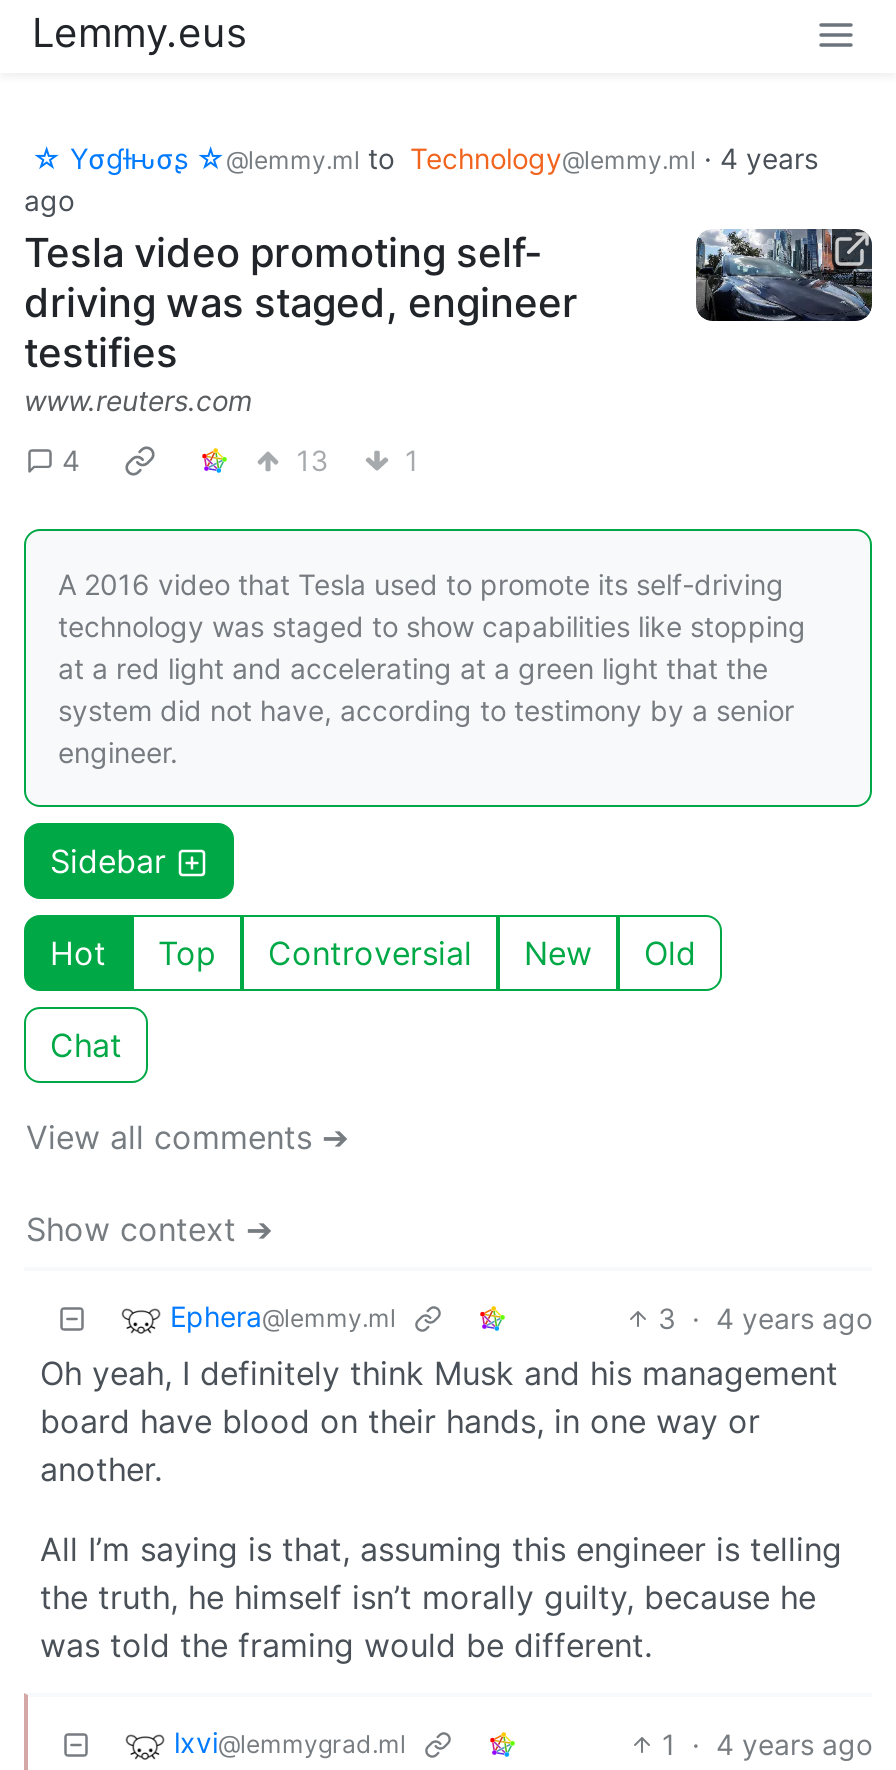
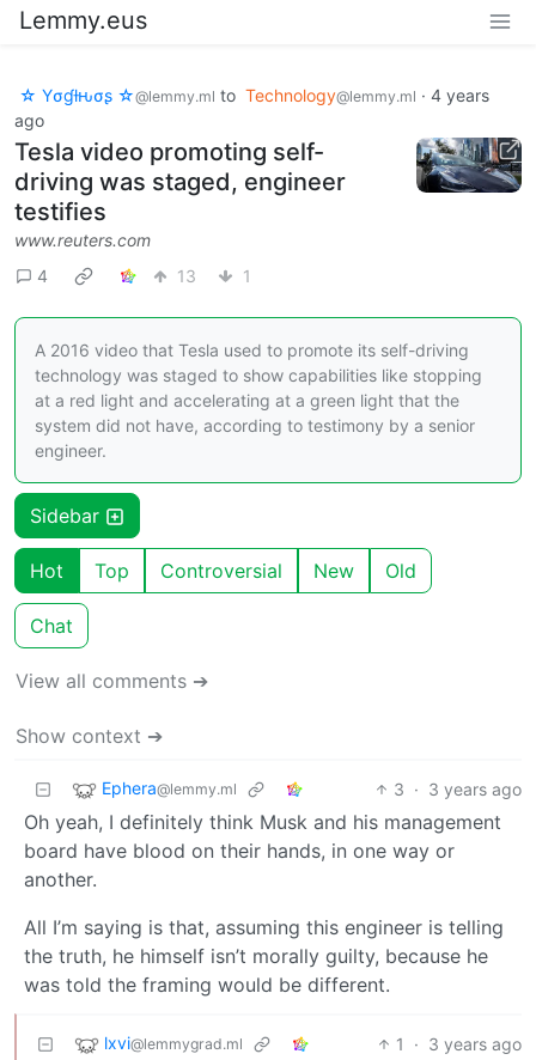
[658,1301,872,1335] 3 · 4 years ago -> [394,779,522,799] 3 · 3 years ago
[662,1727,872,1761] 1 · 4 years ago -> [396,1034,522,1054] 1 · 3 years ago

